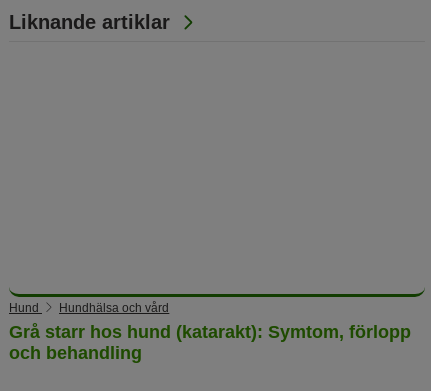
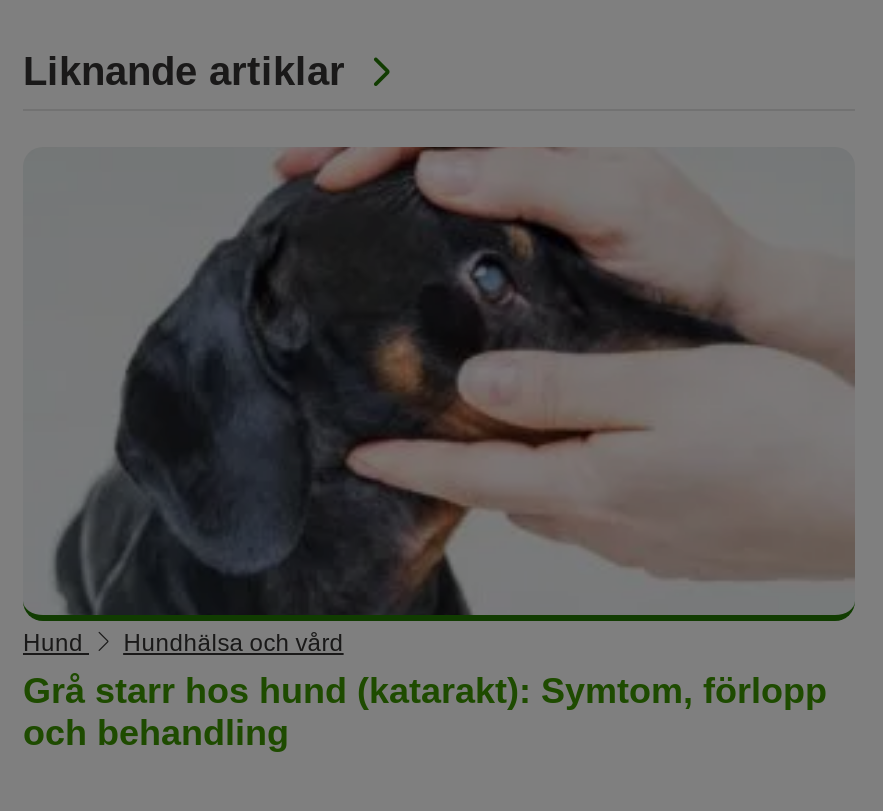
none -> [49,145,857,617] [image]

